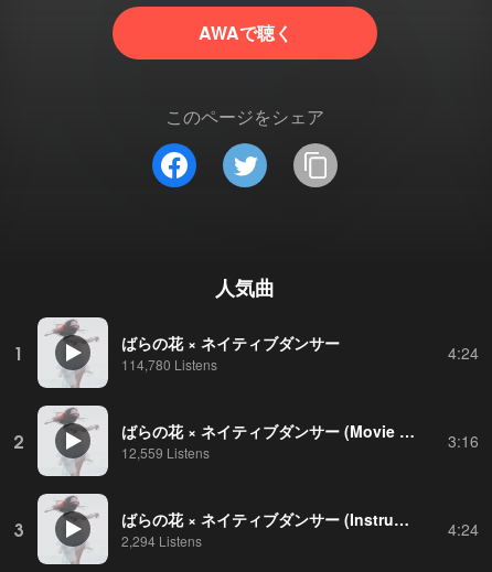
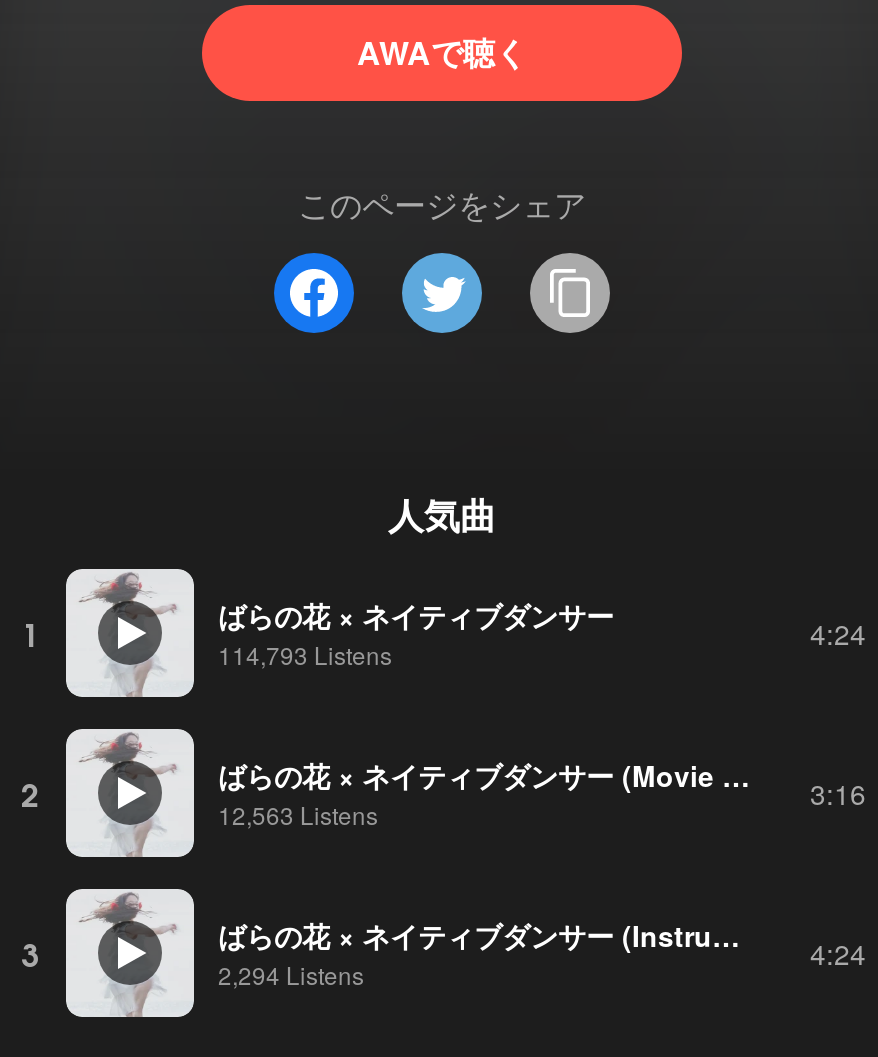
[121,354,217,373] 114,780 Listens -> [218,636,392,670] 114,793 Listens
[121,443,210,461] 12,559 Listens -> [218,796,378,830] 12,563 Listens

